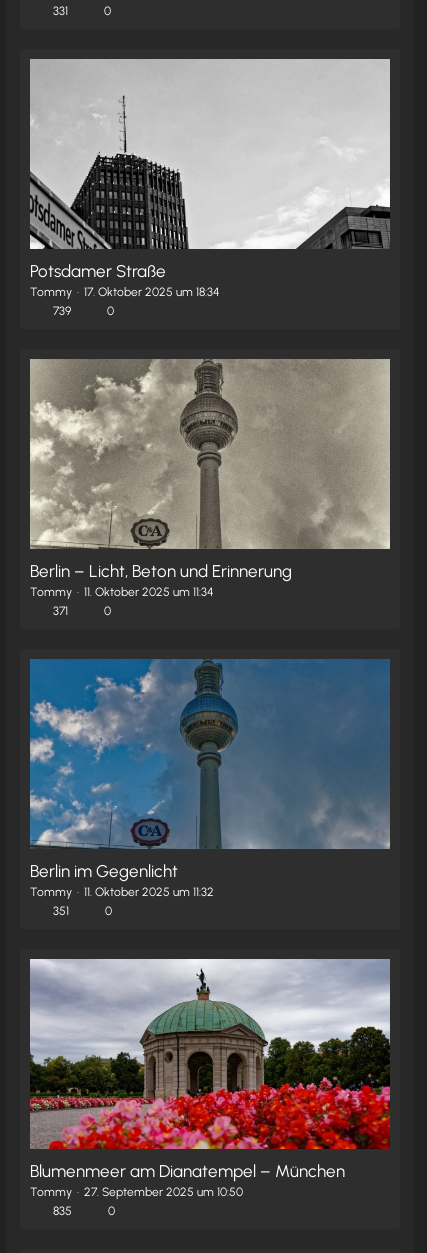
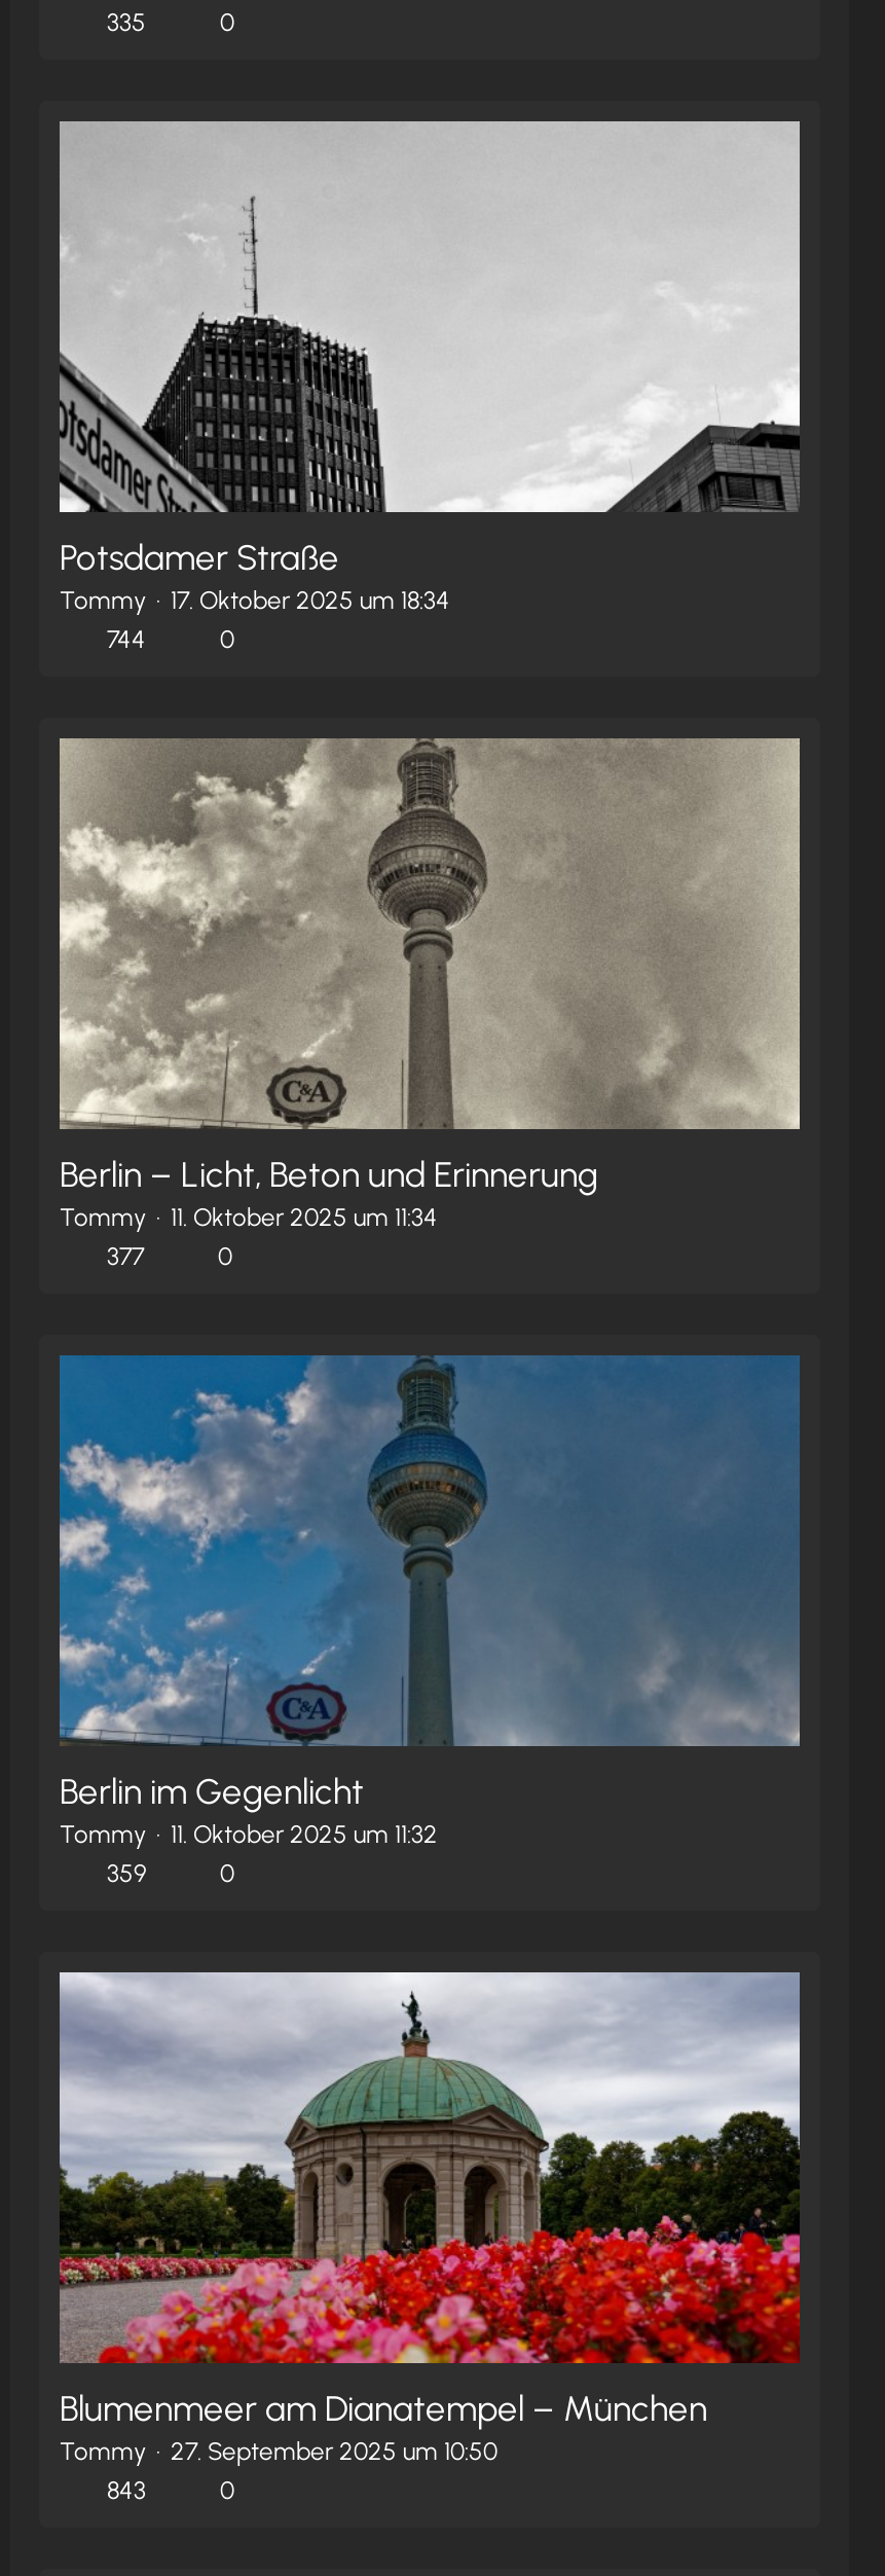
[53,4,68,18] 331 -> [107,8,146,37] 335
[53,304,71,318] 739 -> [107,625,146,654] 744
[53,604,68,618] 371 -> [107,1242,144,1271] 377
[53,904,69,918] 351 -> [107,1859,146,1888] 359
[53,1204,72,1218] 835 -> [107,2476,146,2505] 843

